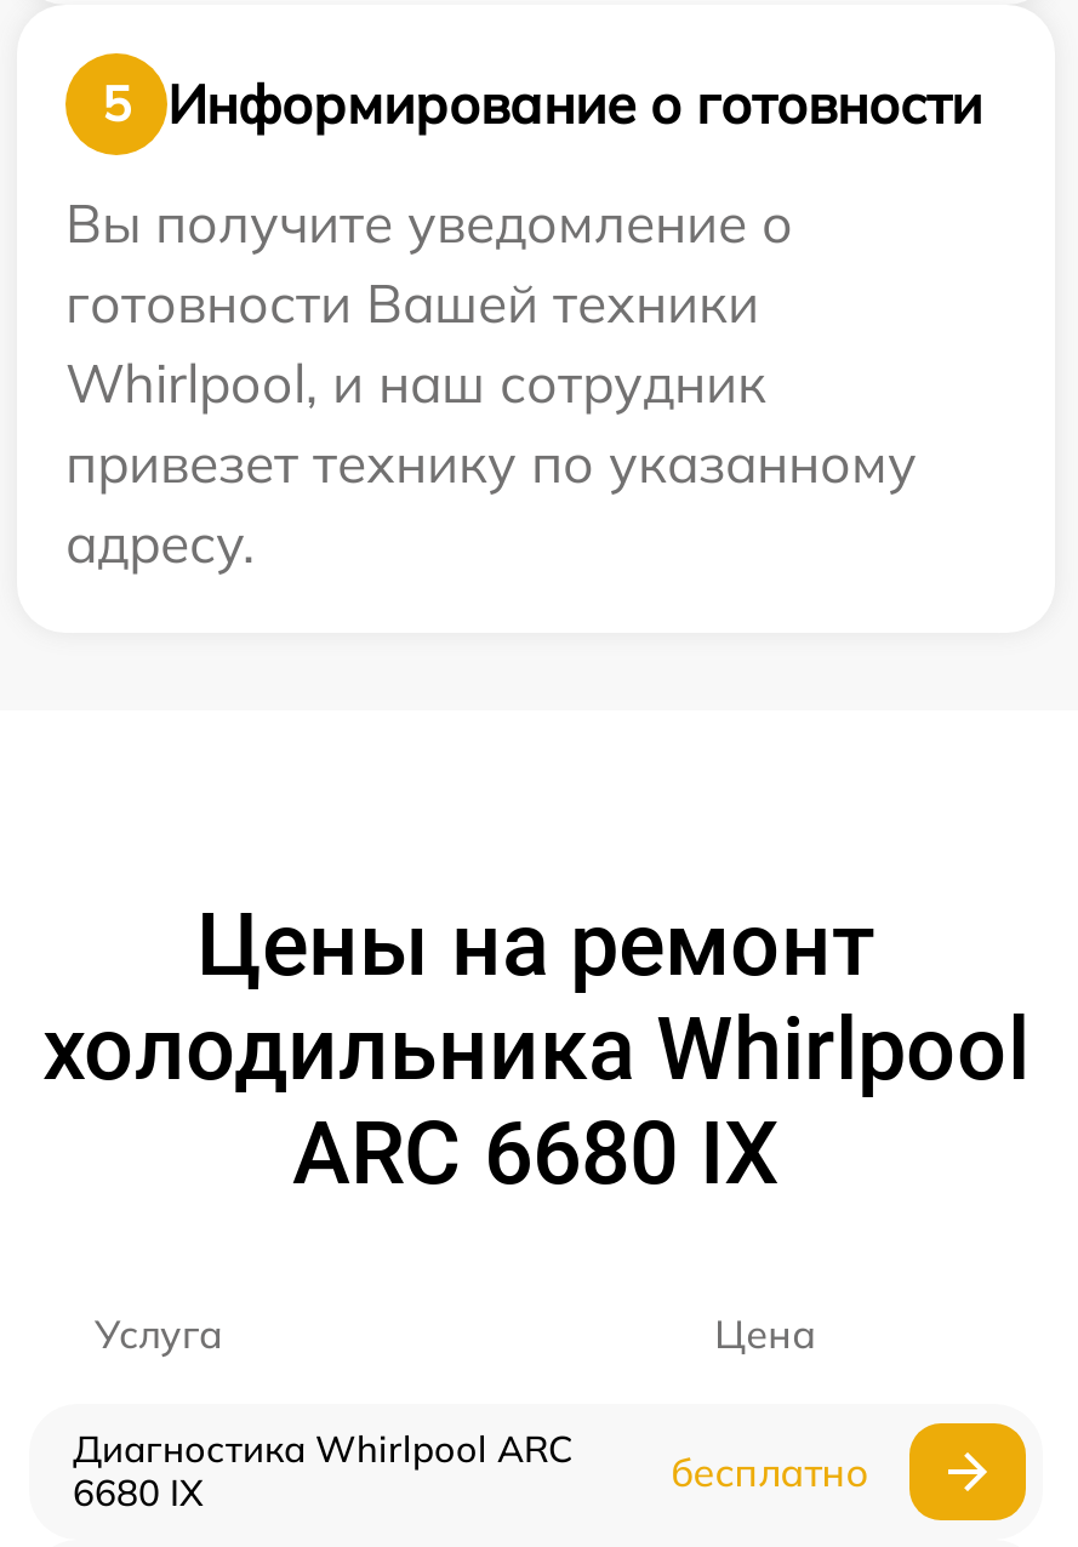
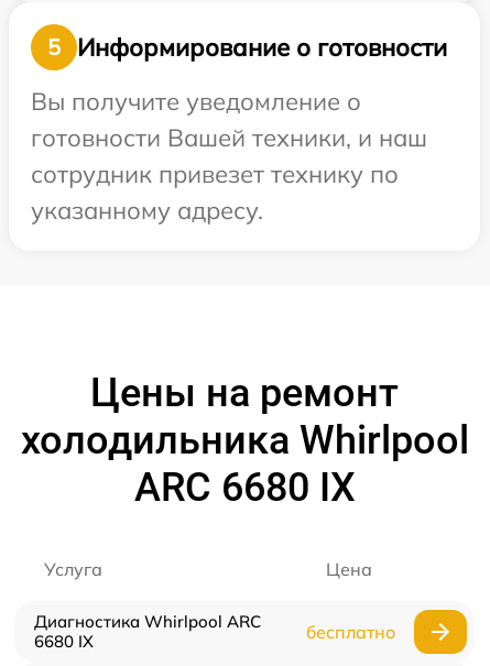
[65,270,917,578] готовности Вашей техники | Whirlpool, и наш сотрудник | привезет технику по указанному | адресу. -> [31,123,427,226] готовности Вашей техники, и наш | сотрудник привезет технику по | указанному адресу.

